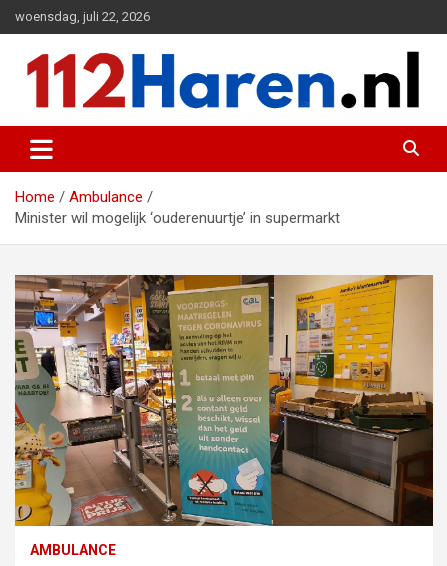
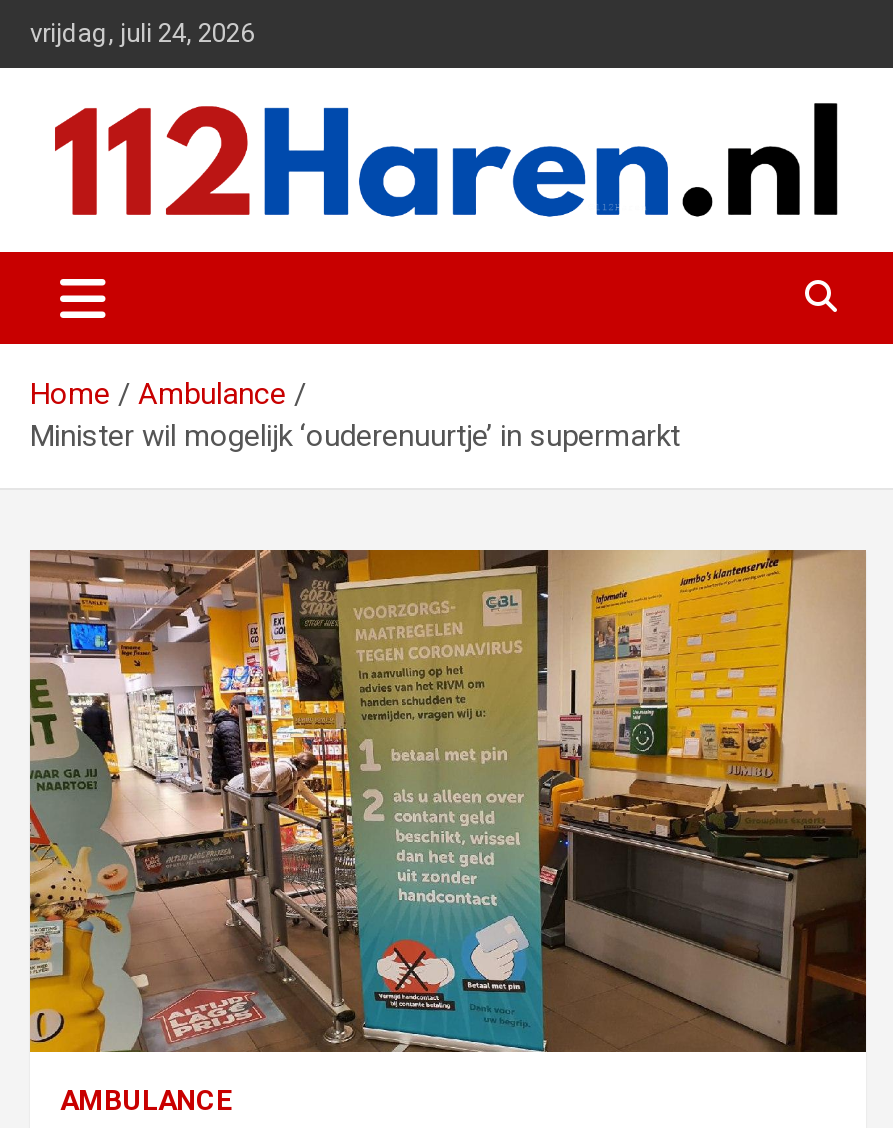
[15,9,150,24] woensdag, juli 22, 2026 -> [30,18,254,48] vrijdag, juli 24, 2026

